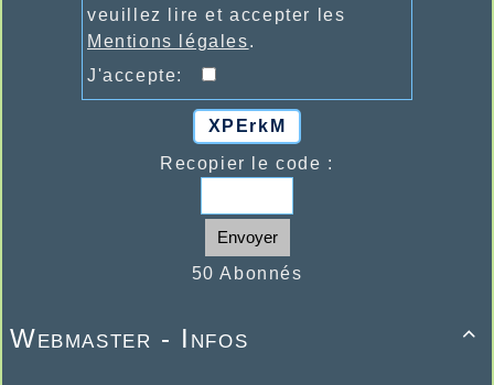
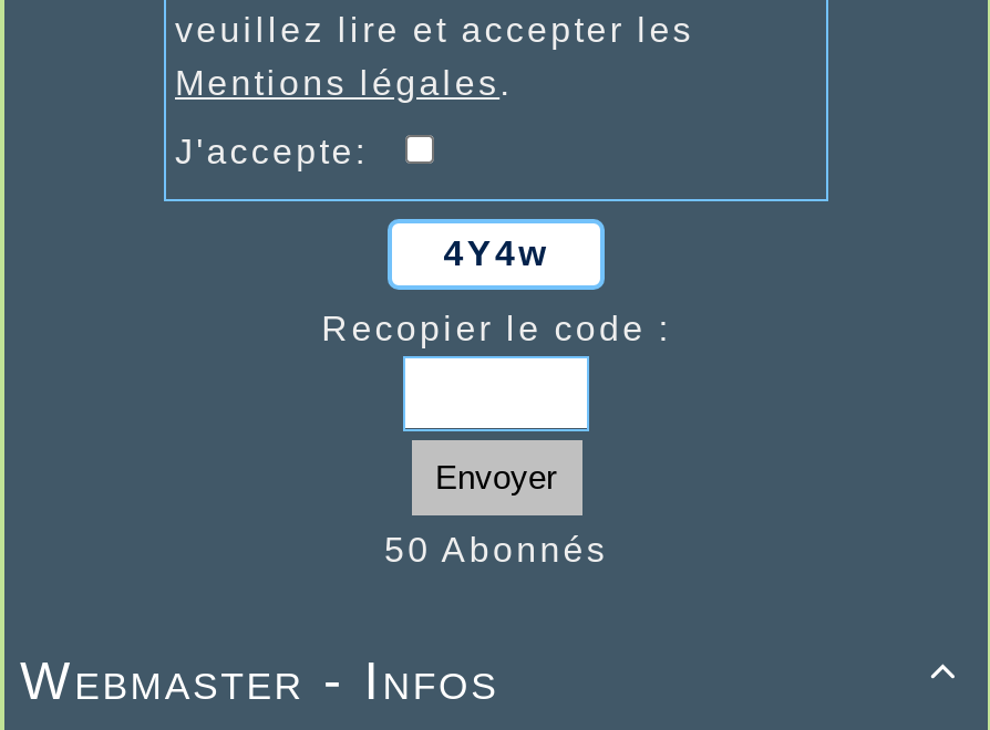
[208,117,286,135] XPErkM -> [444,235,549,272] 4Y4w

